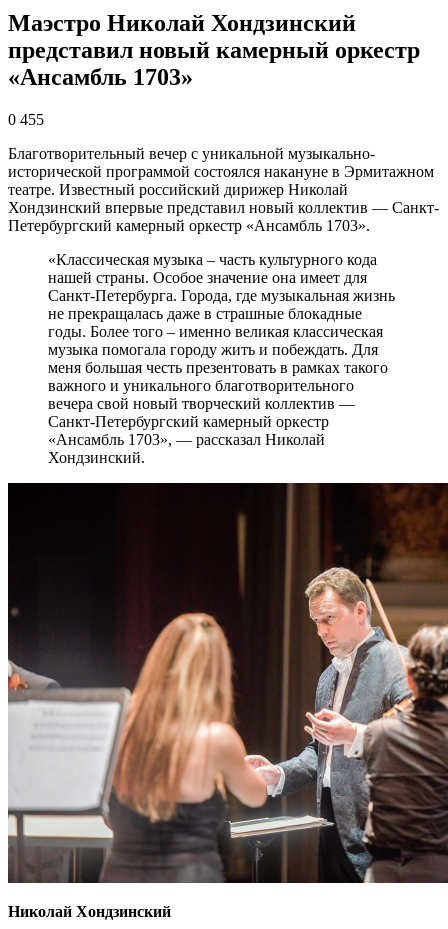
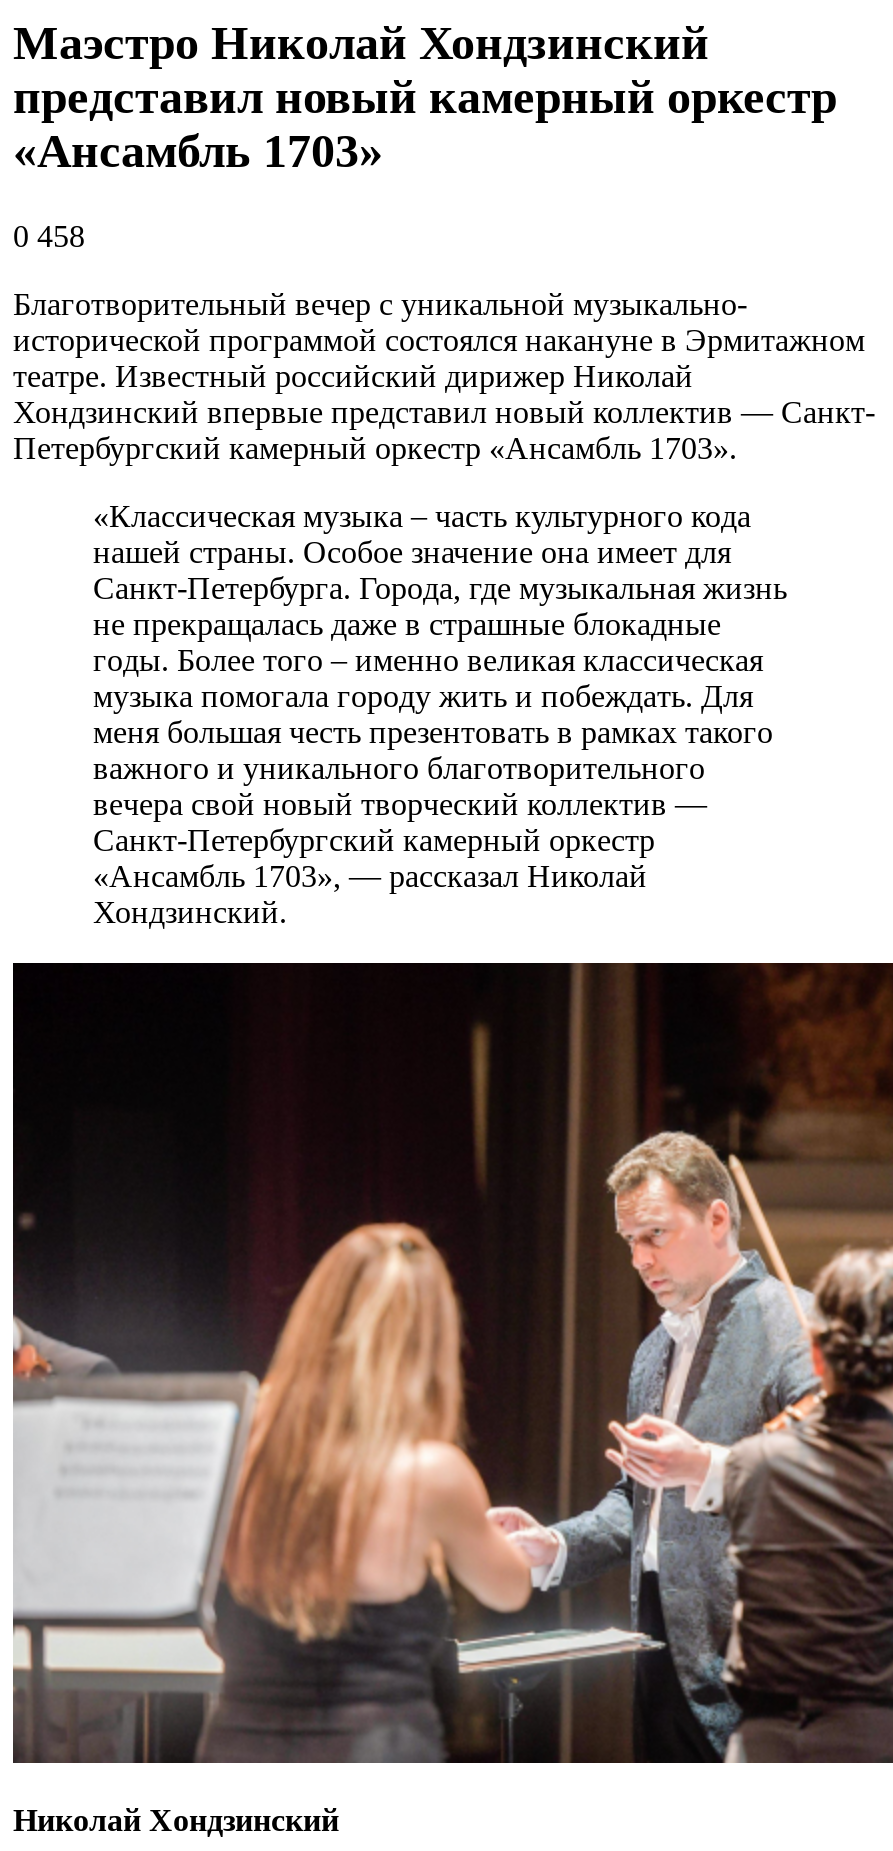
[8,111,44,128] 0 455 -> [13,219,85,253] 0 458

